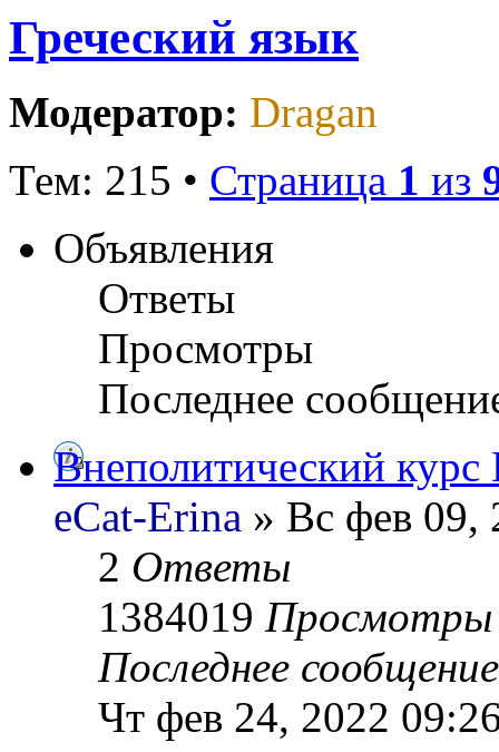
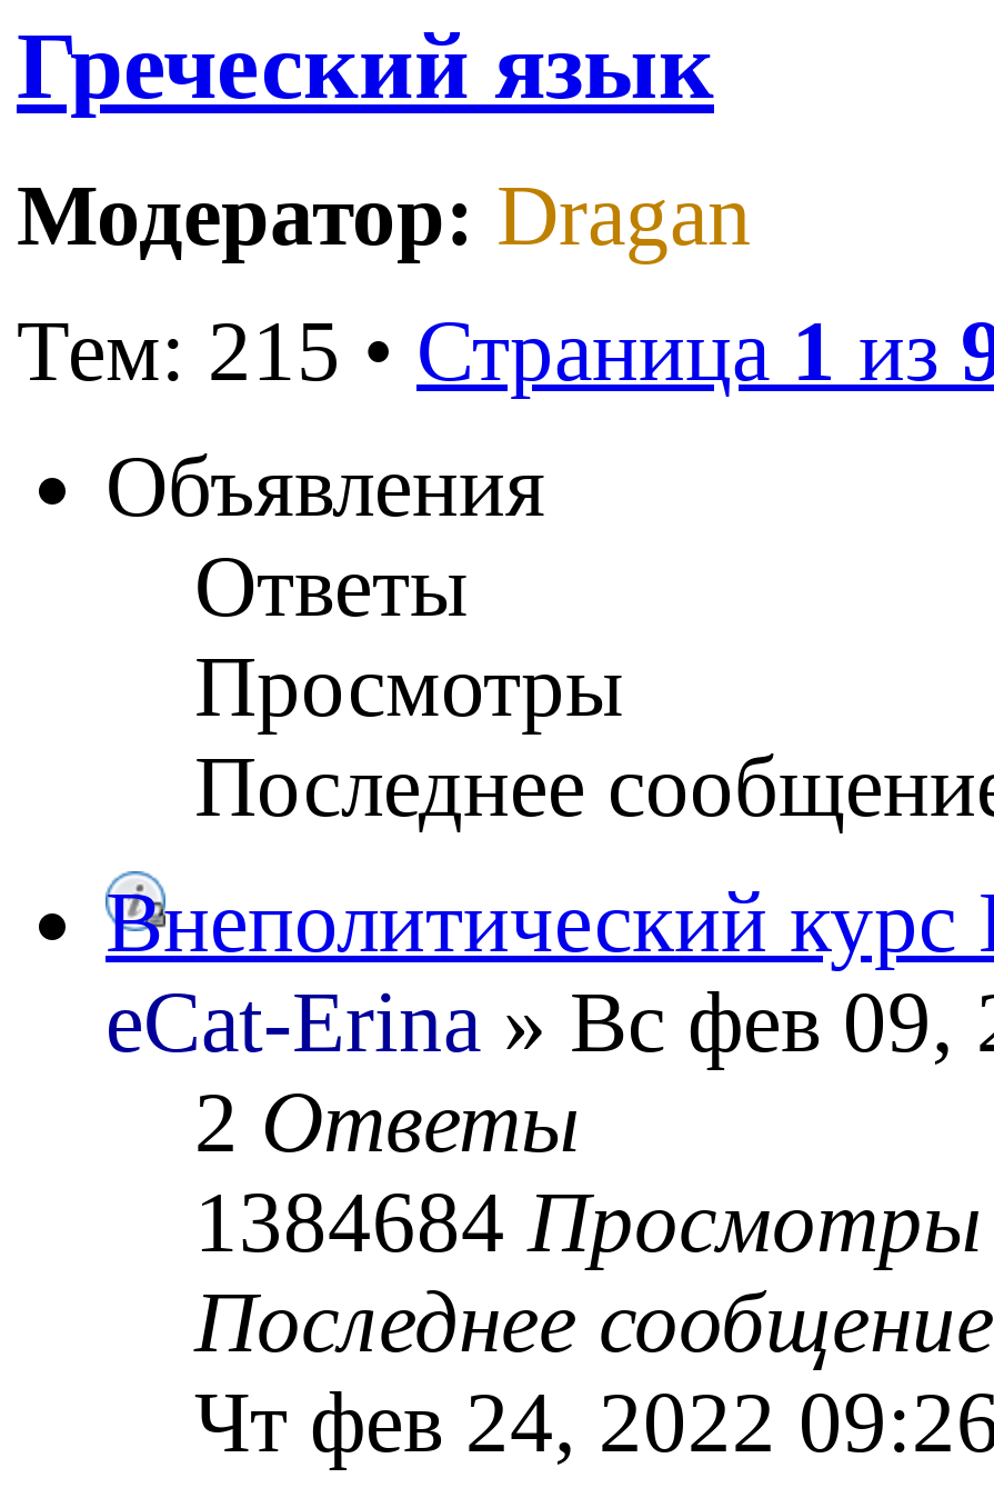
[98,592,492,640] 1384019 Просмотры -> [194,1173,981,1269] 1384684 Просмотры

